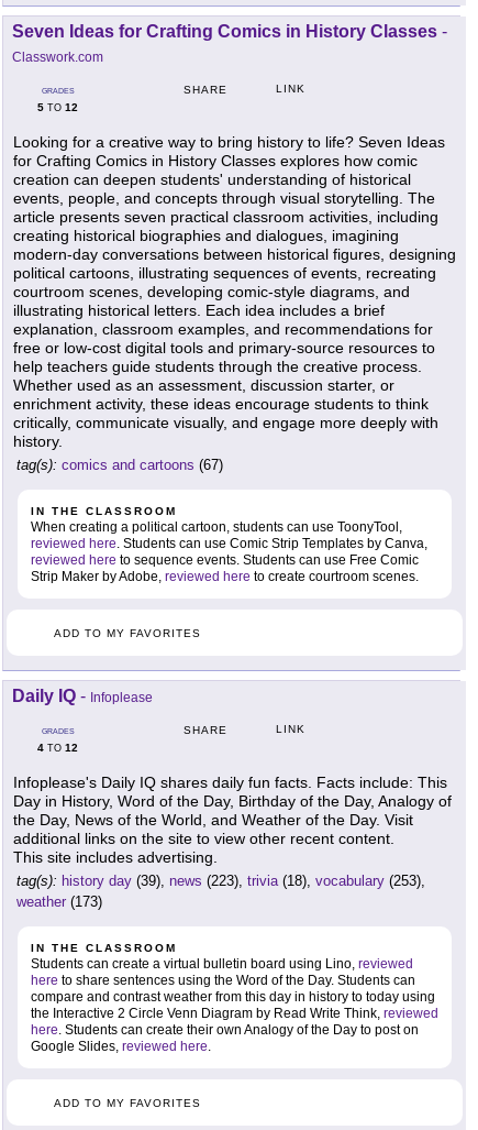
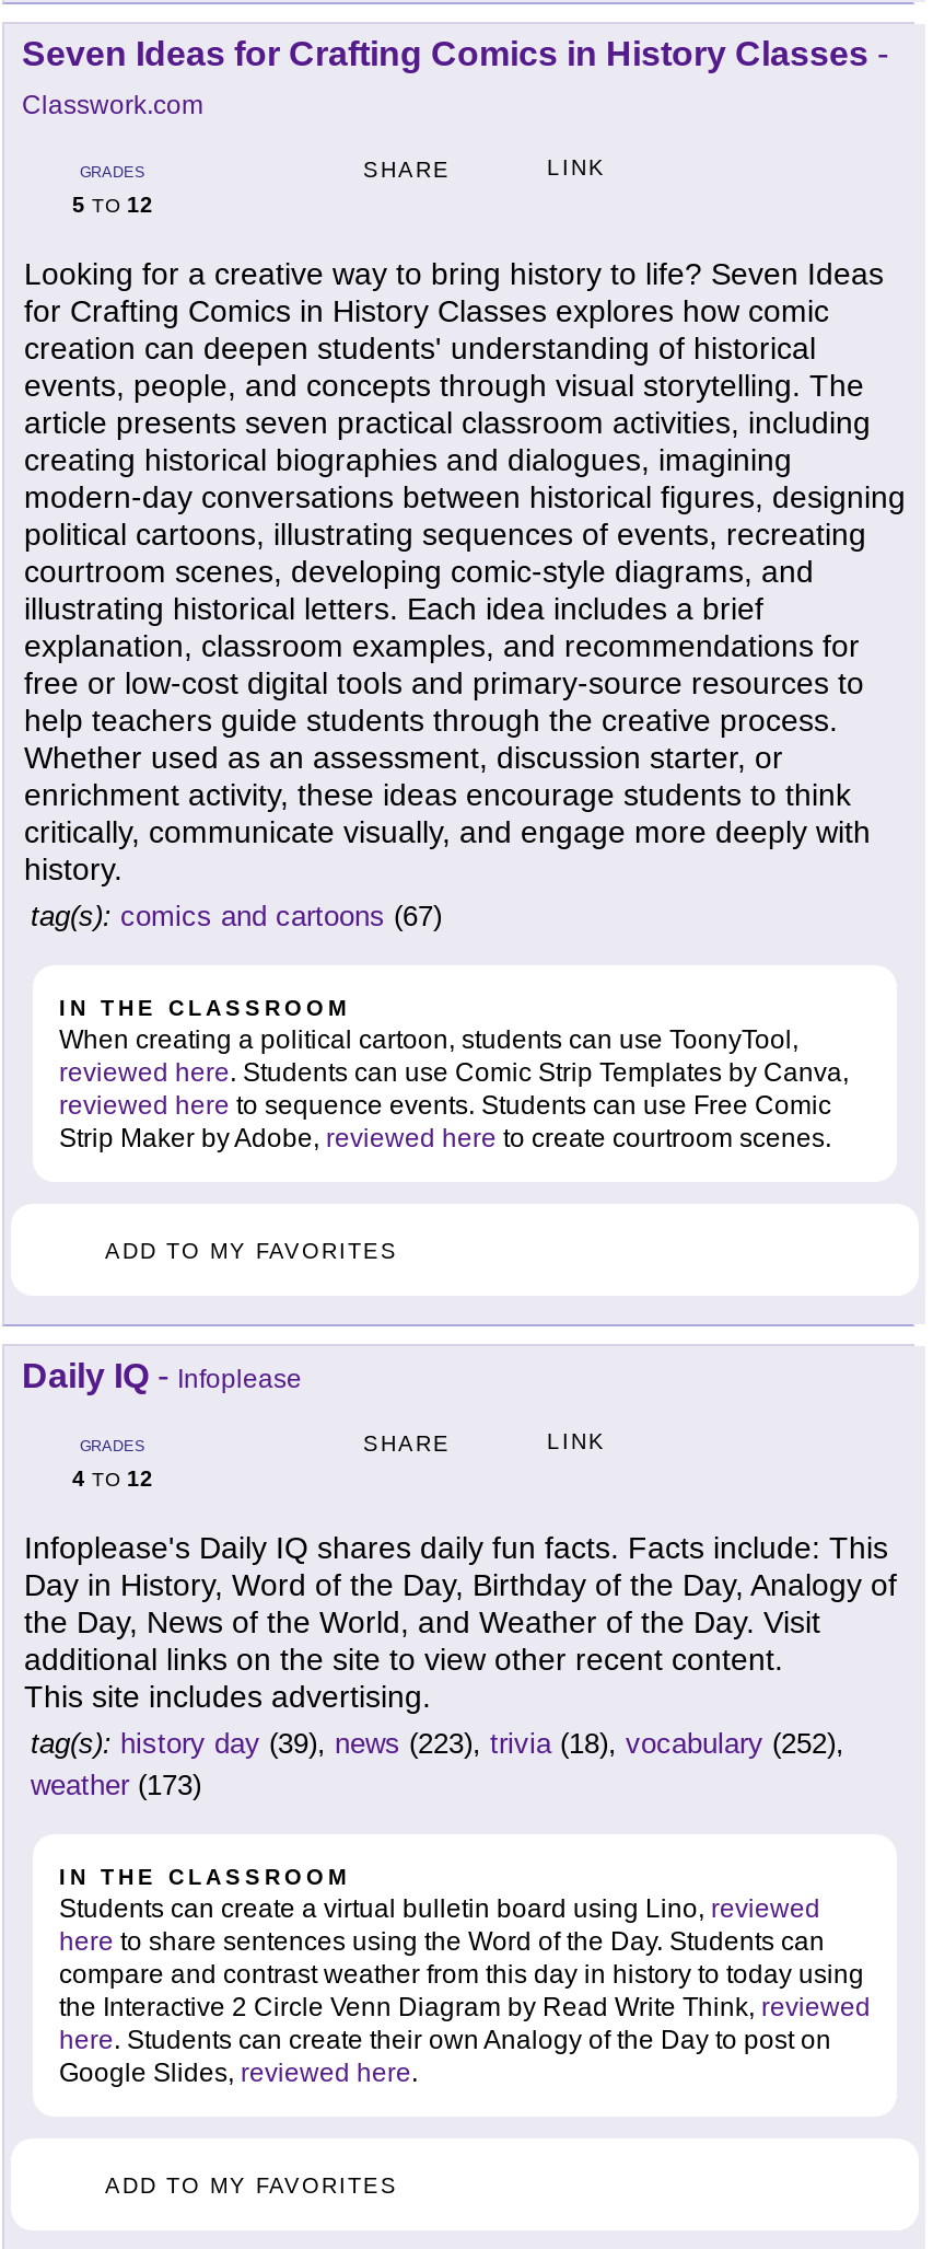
[16,873,425,890] tag(s): history day (39), news (223), trivia (18), vocabulary (253), -> [31,1728,844,1761] tag(s): history day (39), news (223), trivia (18), vocabulary (252),

